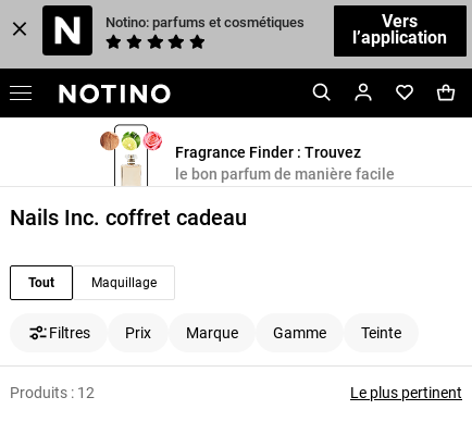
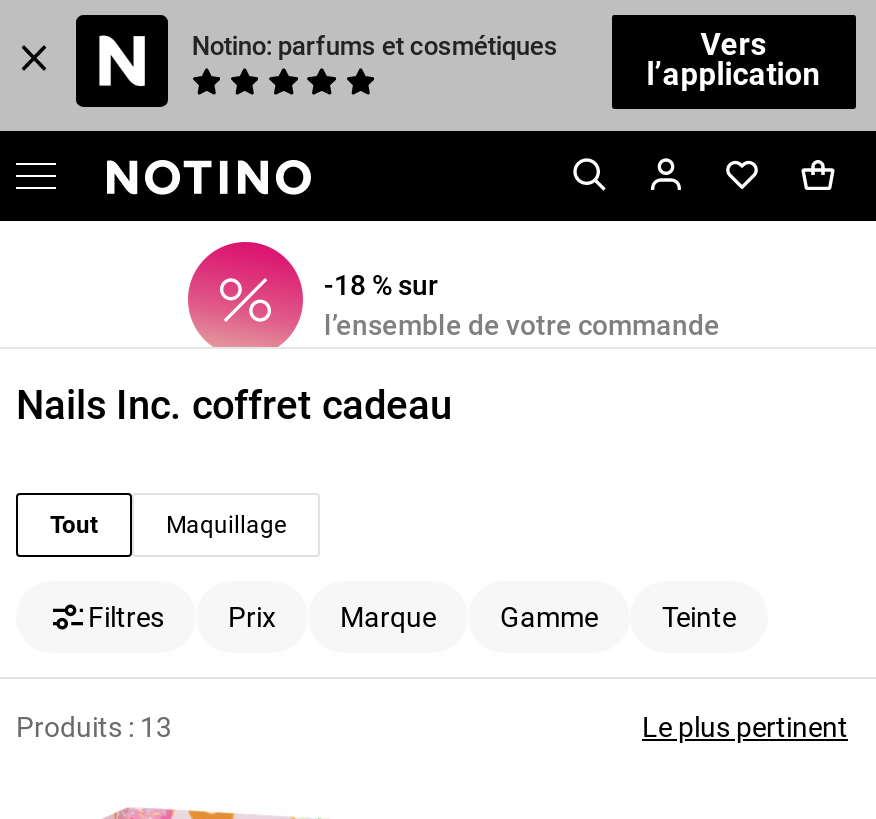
[99,123,395,186] [image] | Fragrance Finder : Trouvez | le bon parfum de manière facile -> [182,233,720,349] [image] | -18 % sur | l’ensemble de votre commande
[10,384,95,402] Produits : 12 -> [16,711,172,743] Produits : 13

